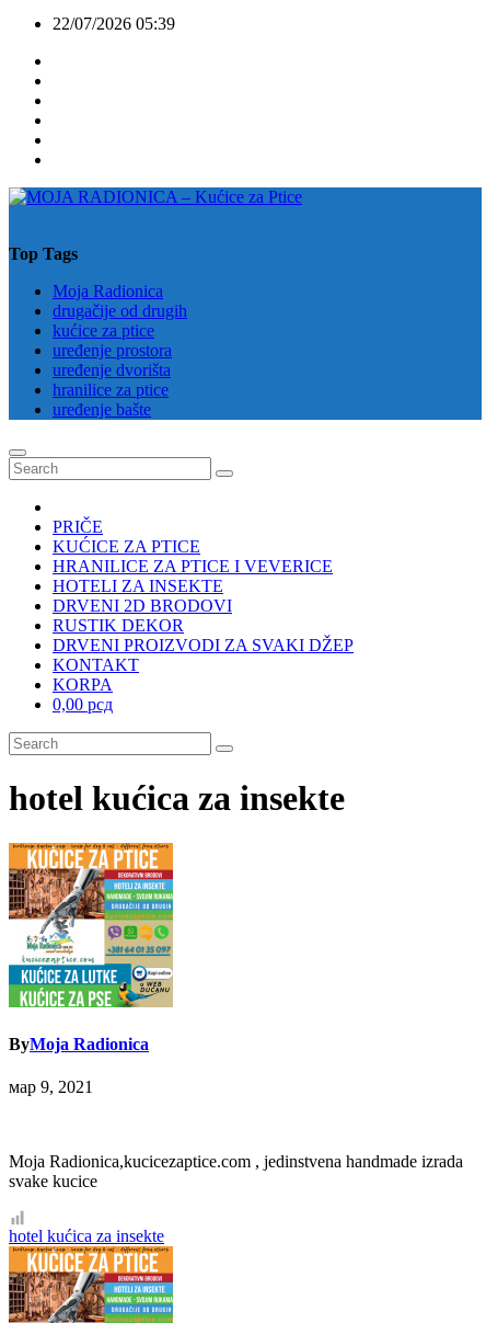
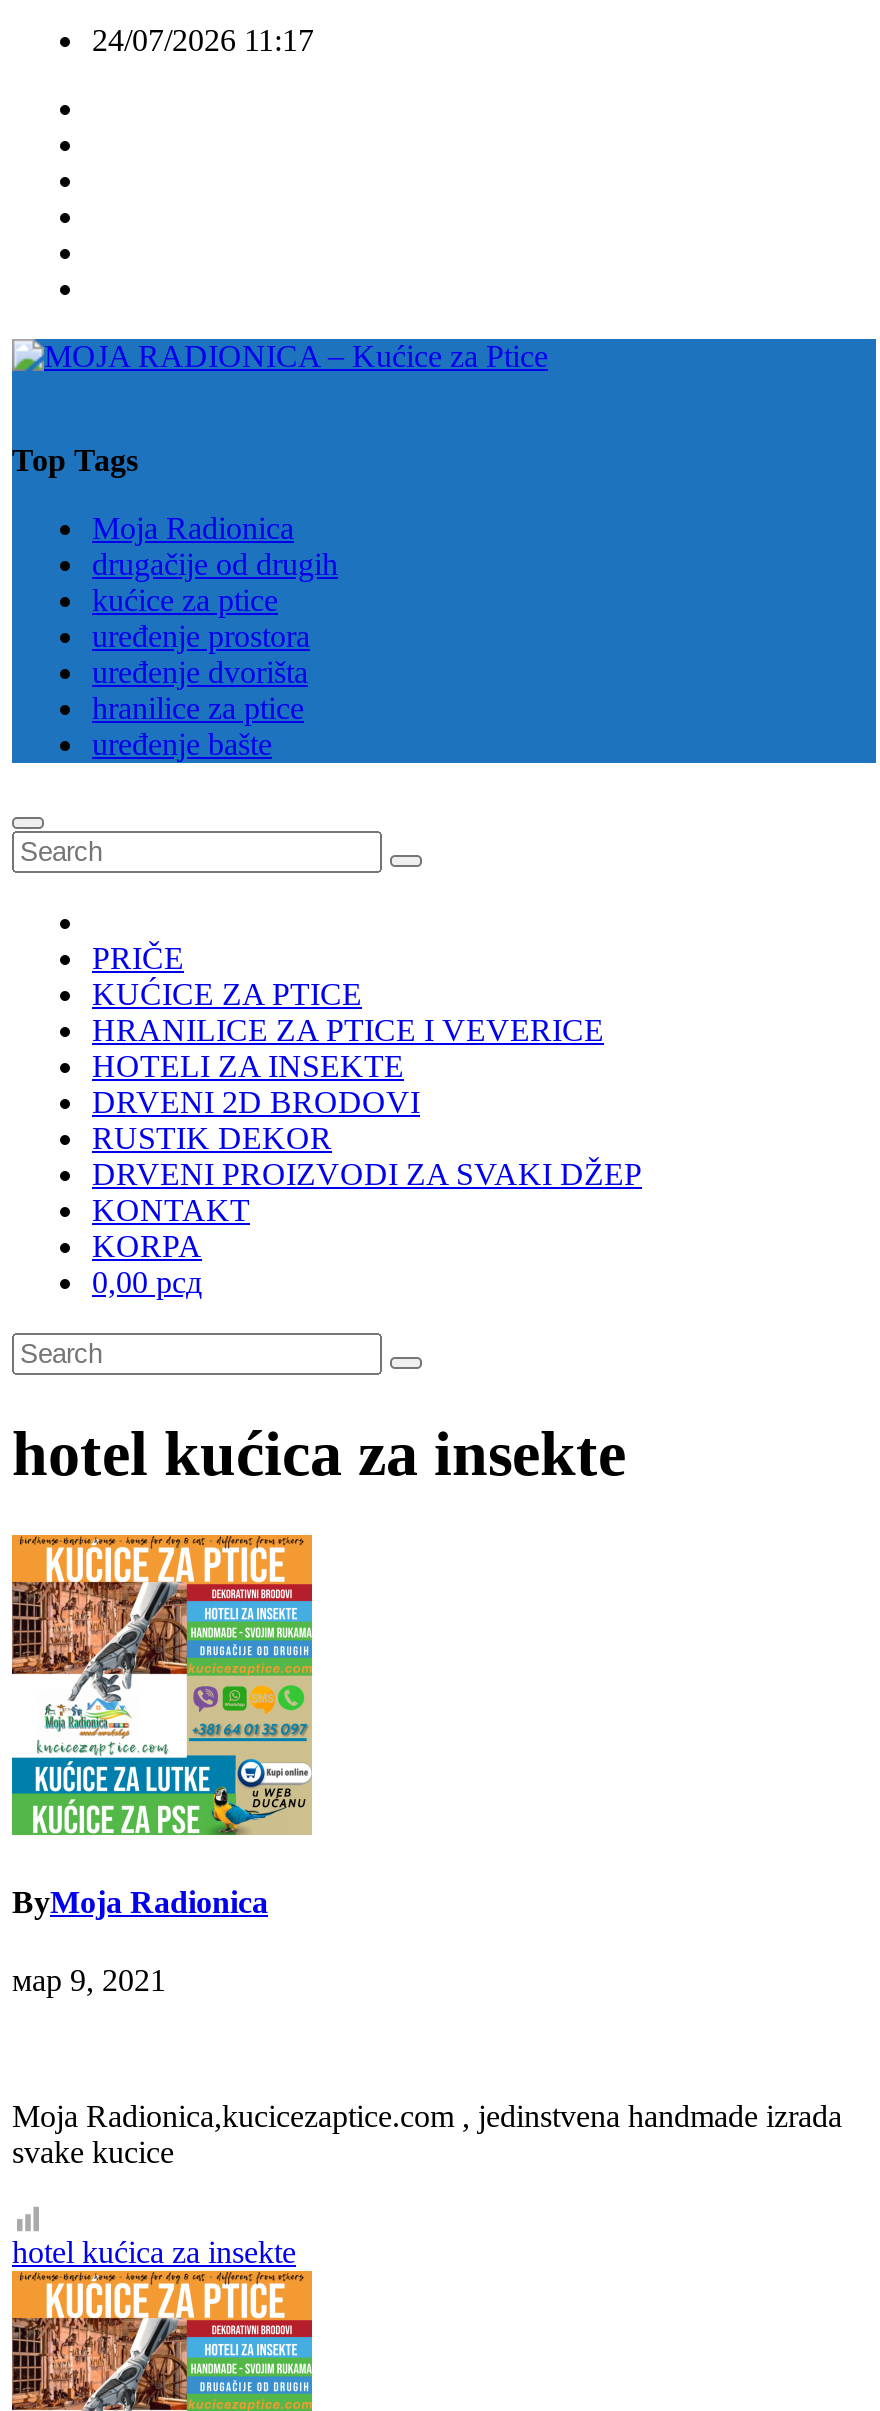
[53,14,175,33] 22/07/2026 05:39 -> [92,23,314,57] 24/07/2026 11:17

